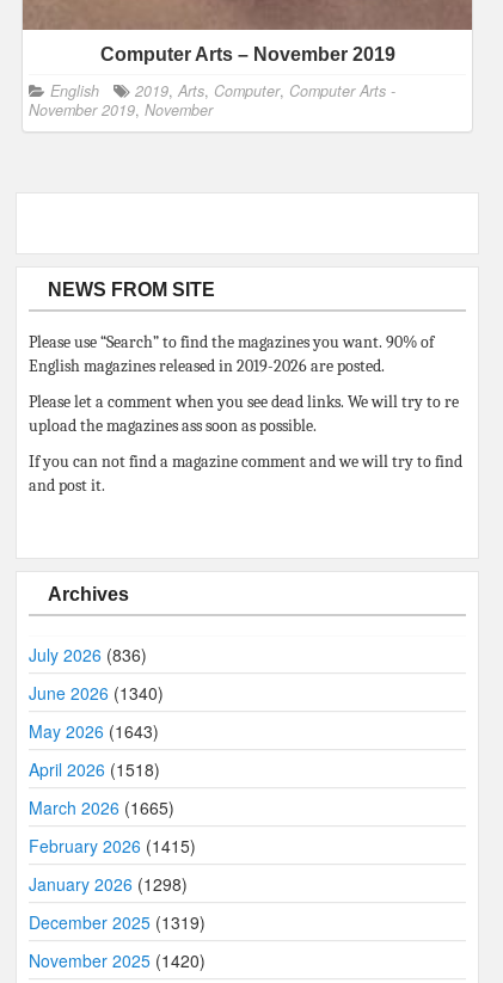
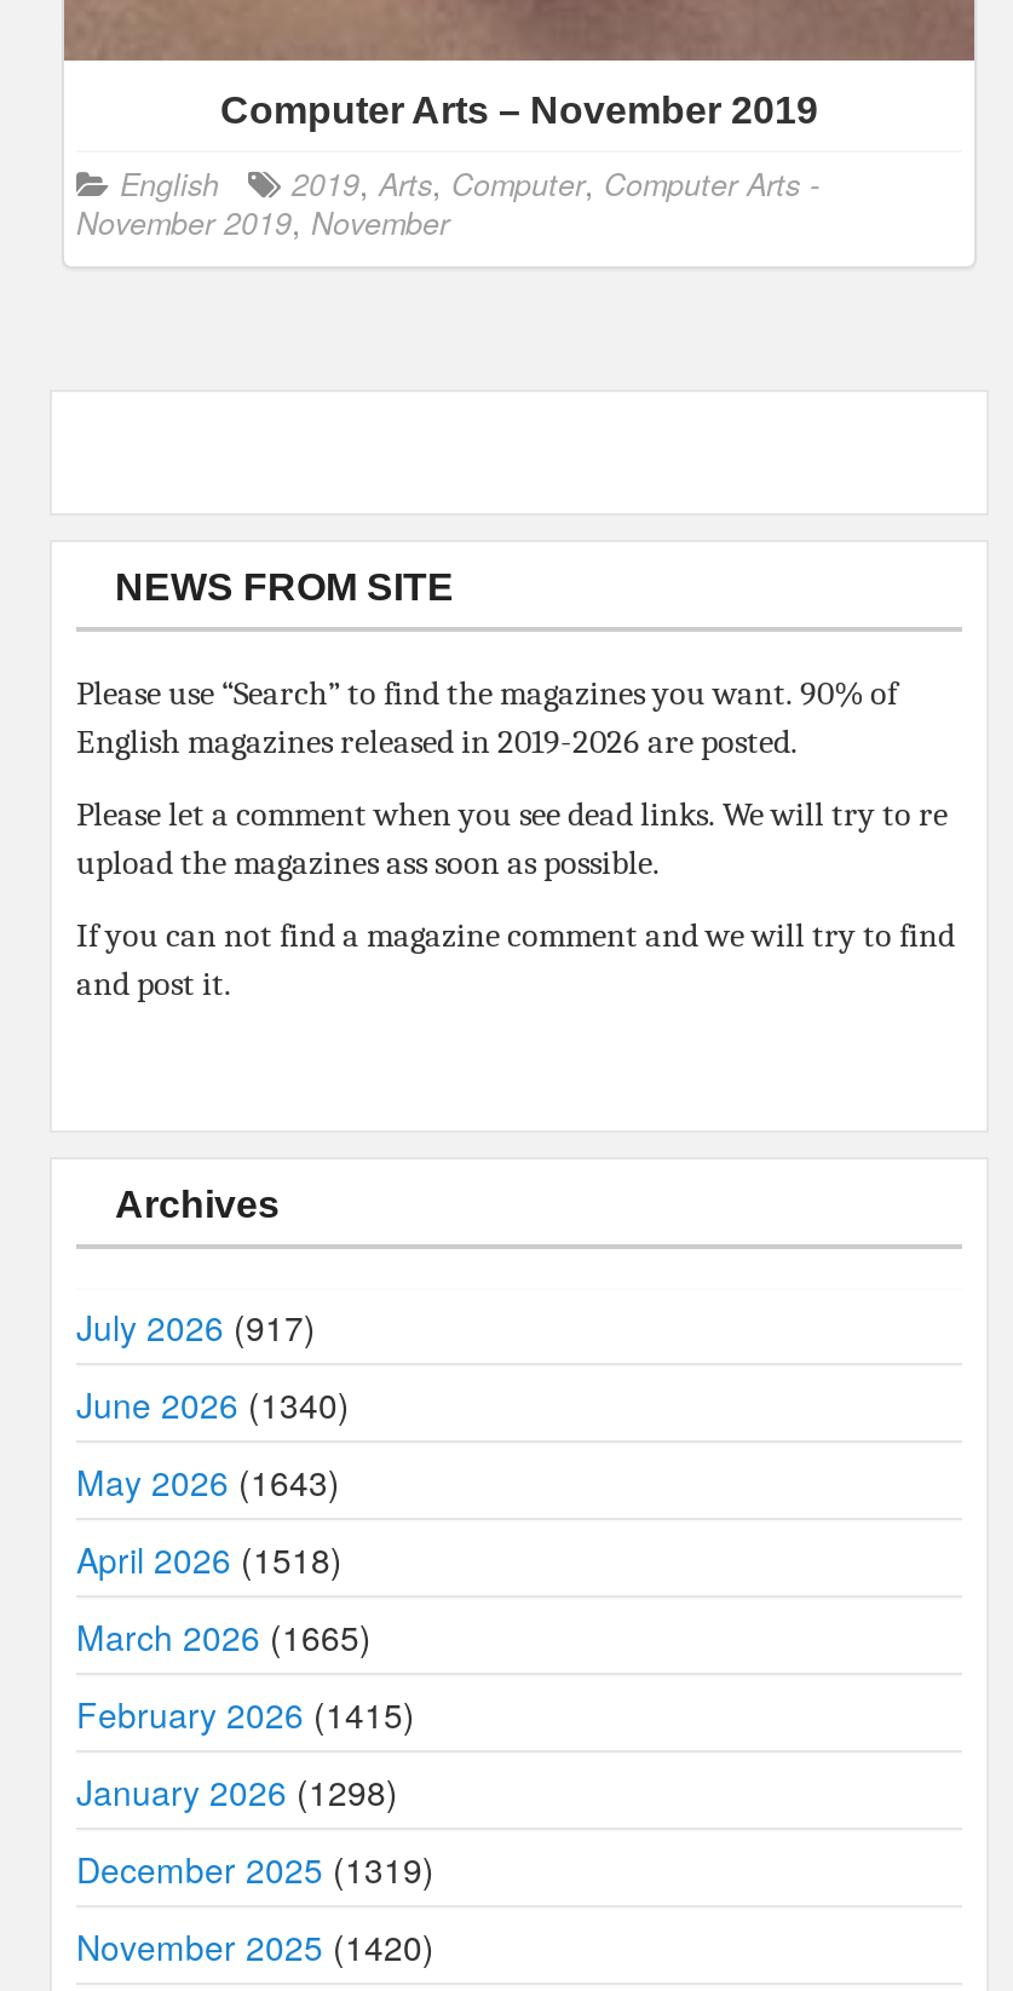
[29,643,147,667] July 2026 (836) -> [76,1303,316,1351] July 2026 (917)

